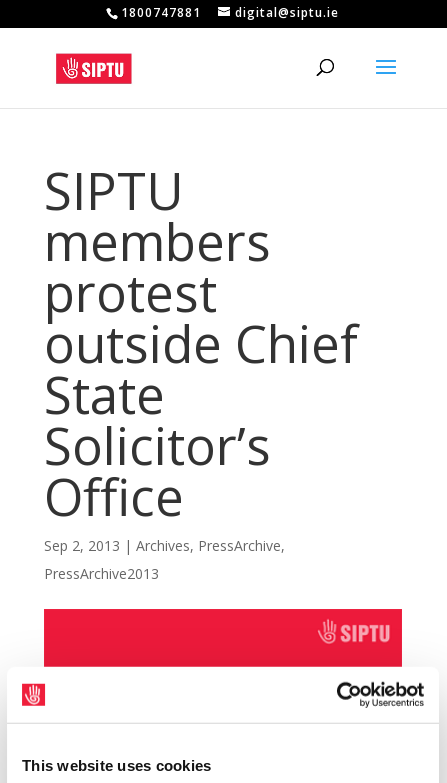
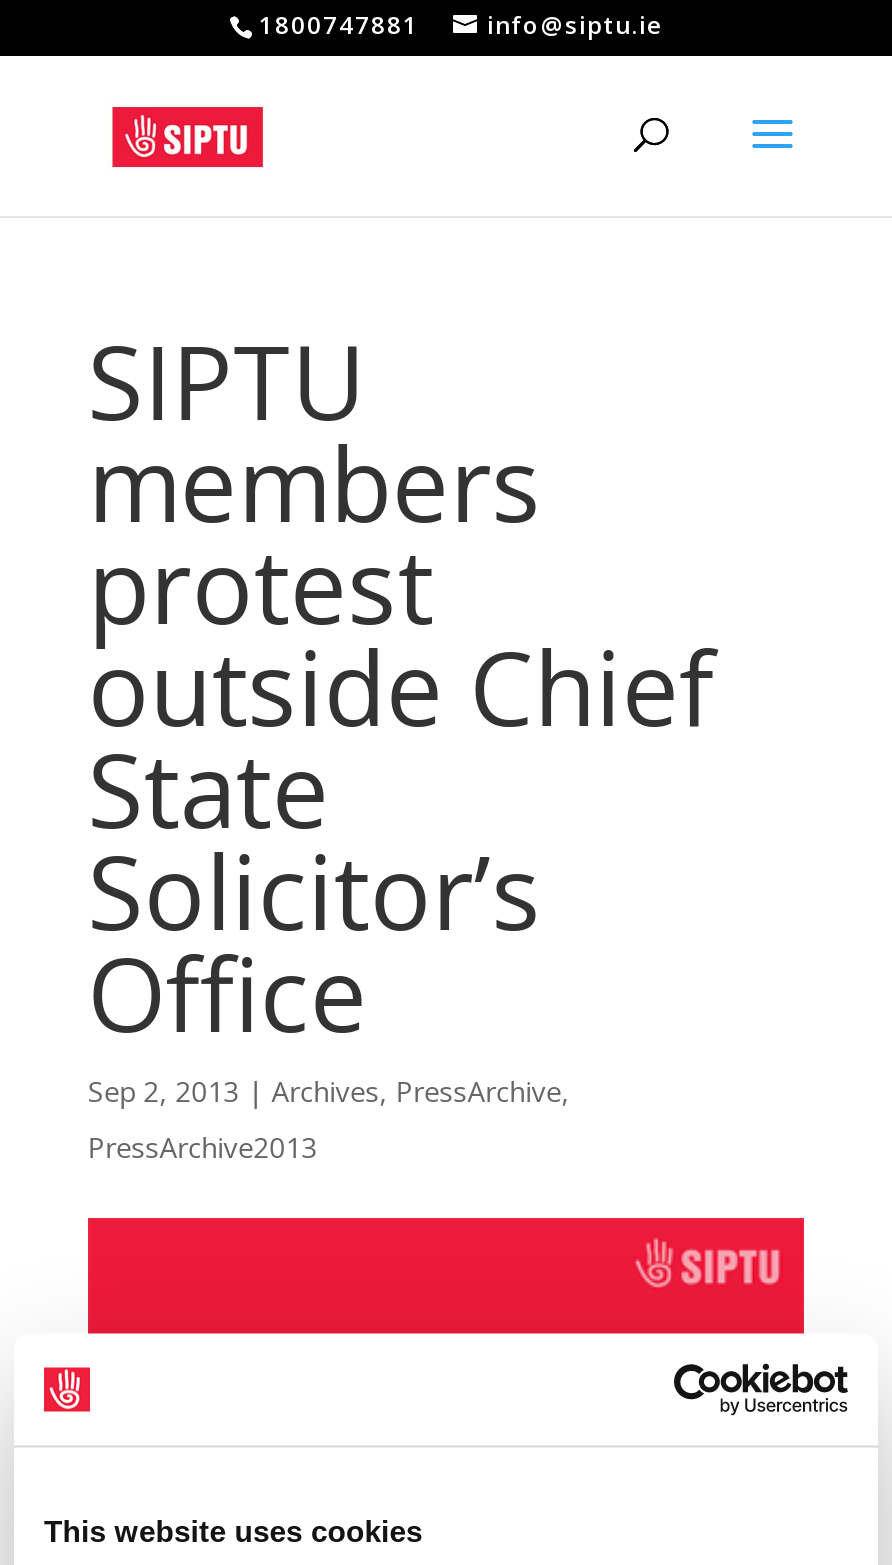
[235,4,339,21] digital@siptu.ie -> [487,8,663,42] info@siptu.ie

